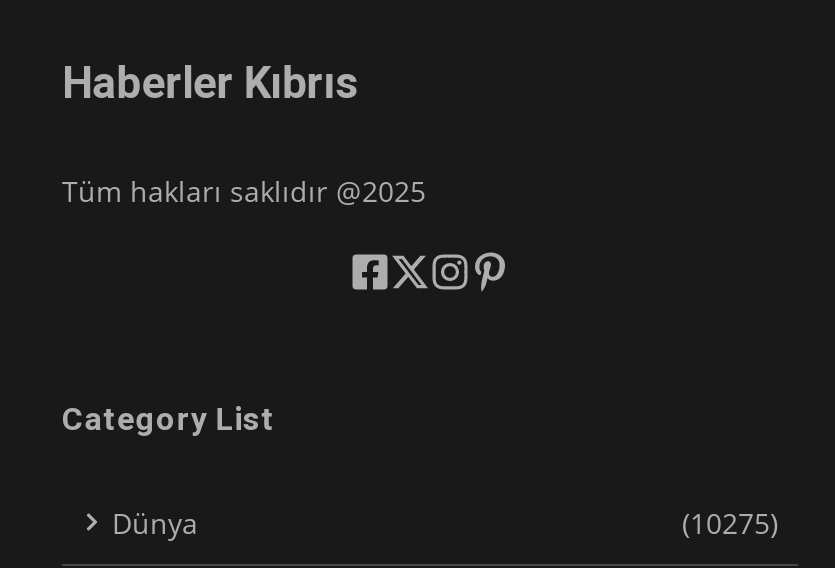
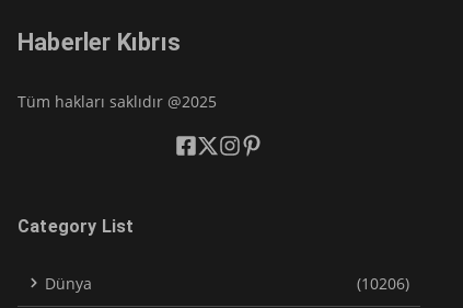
[682,504,778,542] (10275) -> [357,273,409,294] (10206)

